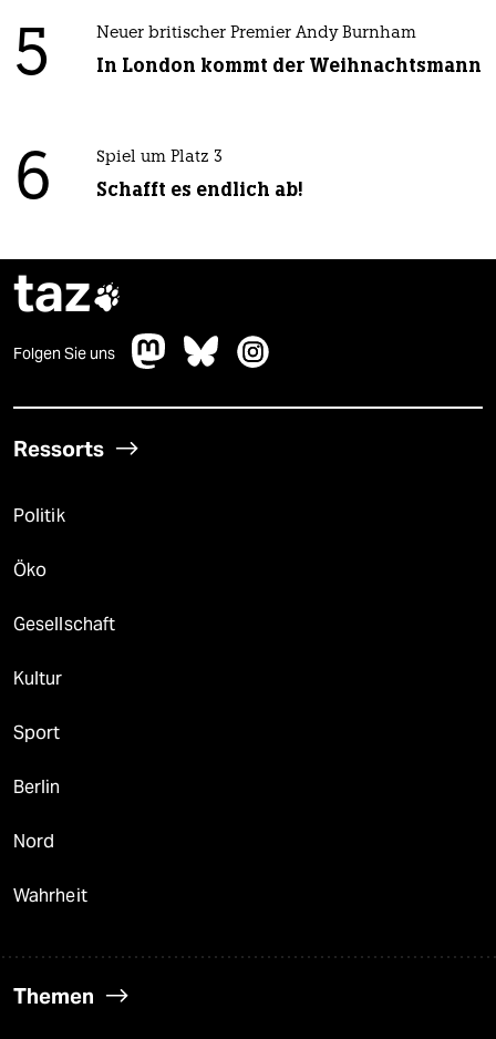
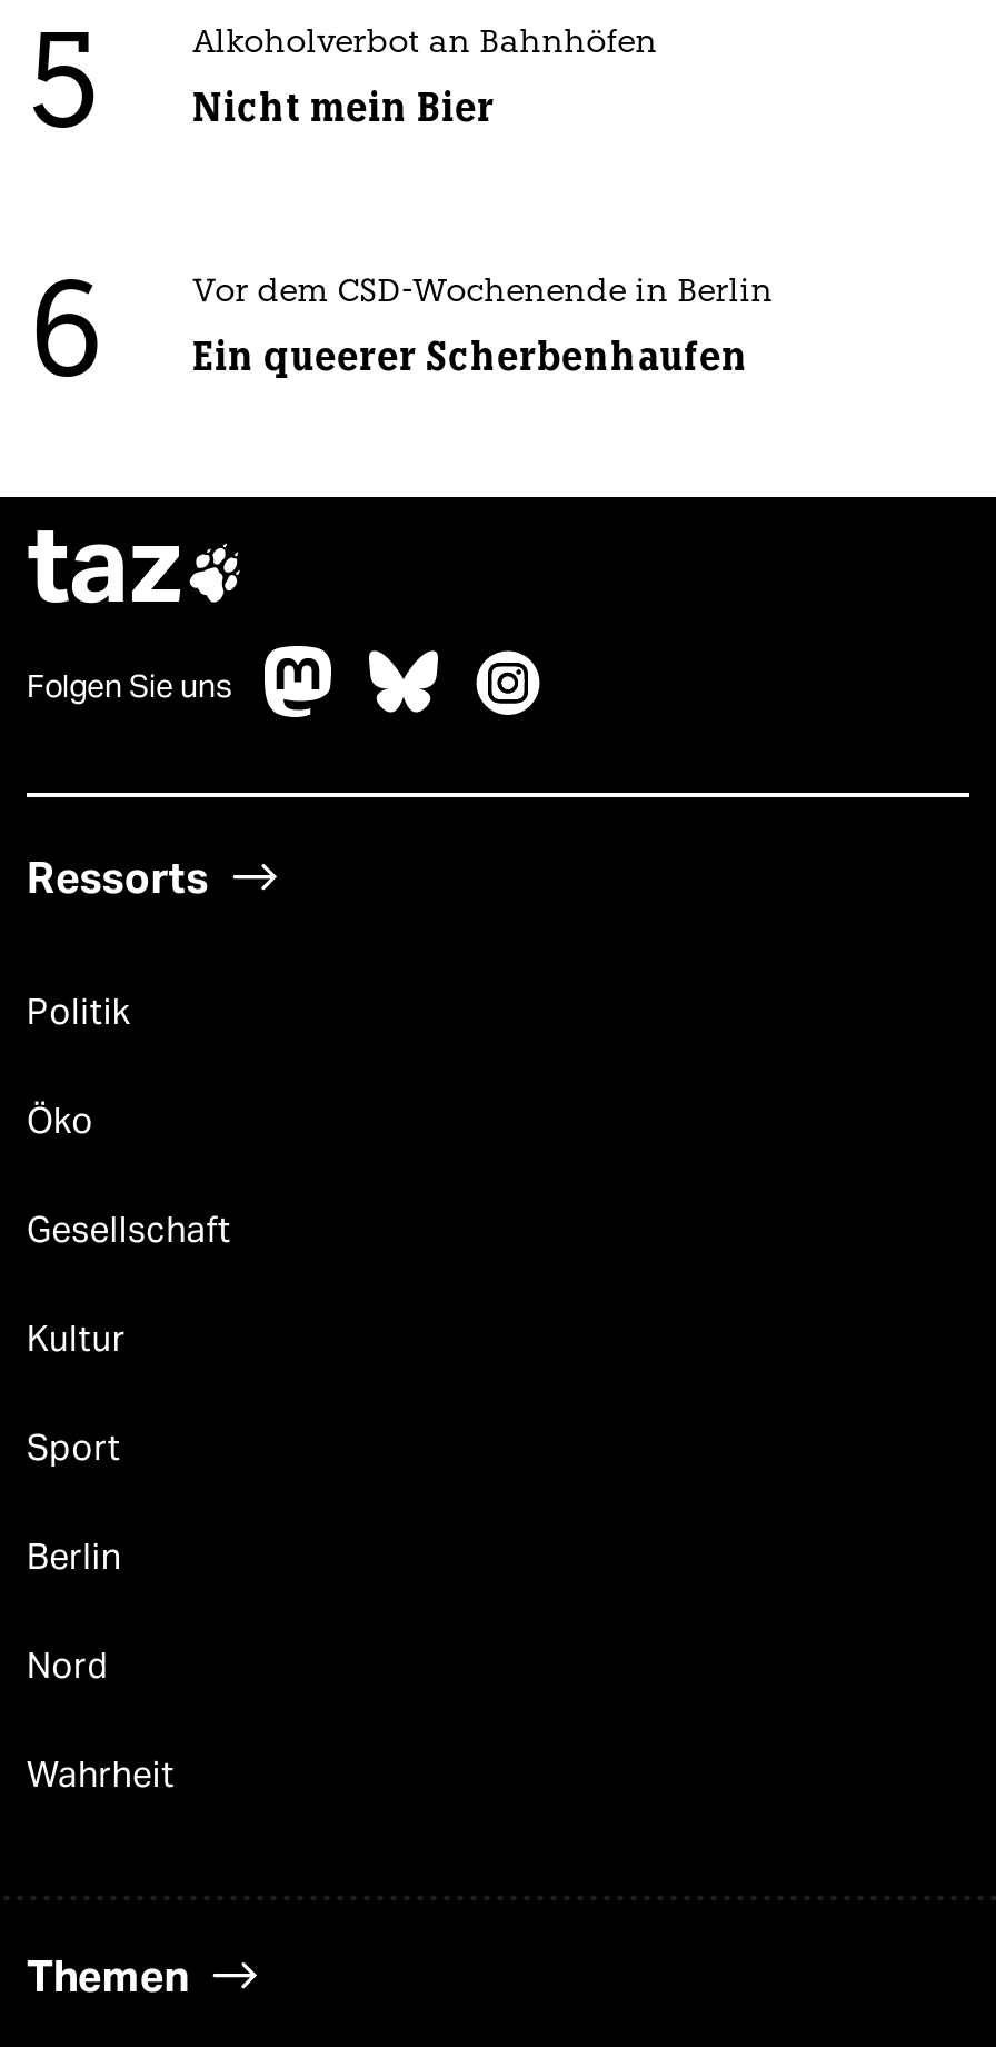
[96,25,416,42] Neuer britischer Premier Andy Burnham -> [193,28,657,62] Alkoholverbot an Bahnhöfen
[96,53,481,77] In London kommt der Weihnachtsmann -> [193,84,495,133] Nicht mein Bier
[96,149,222,166] Spiel um Platz 3 -> [193,278,773,311] Vor dem CSD-Wochenende in Berlin
[96,177,303,201] Schafft es endlich ab! -> [193,333,749,382] Ein queerer Scherbenhaufen

